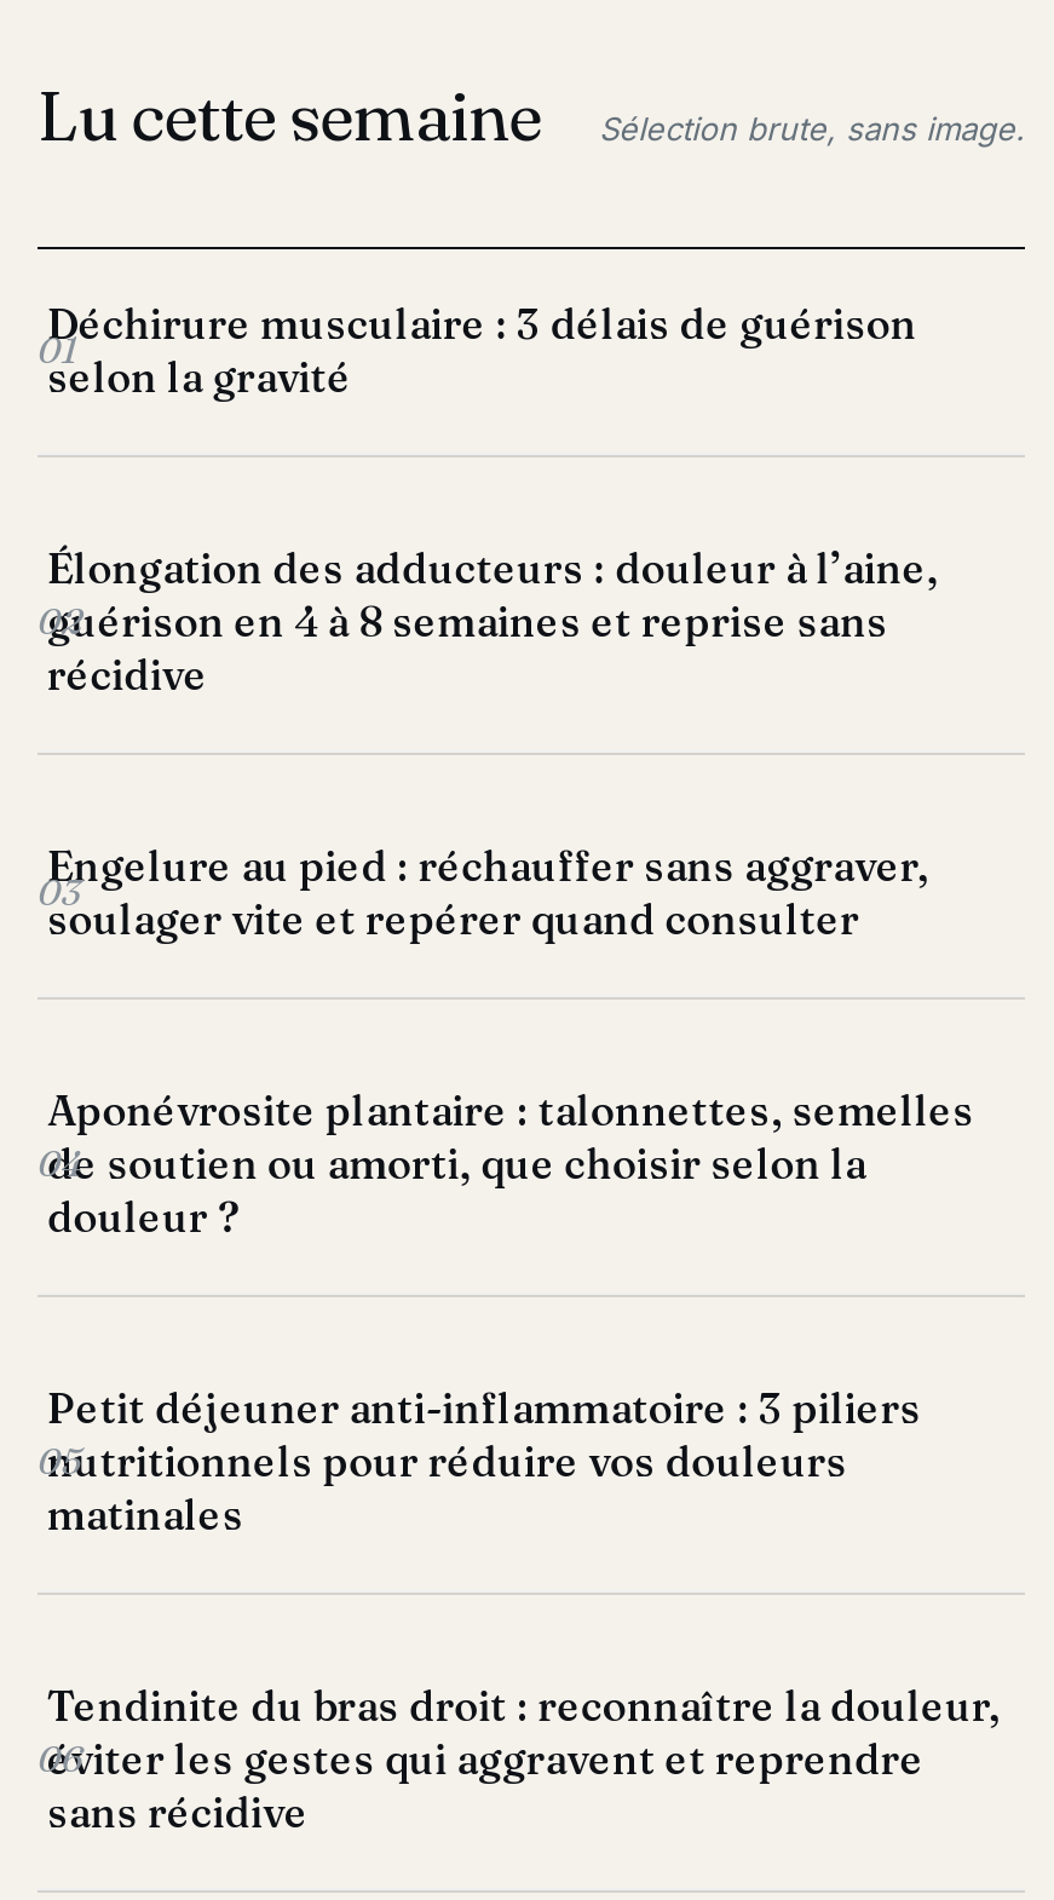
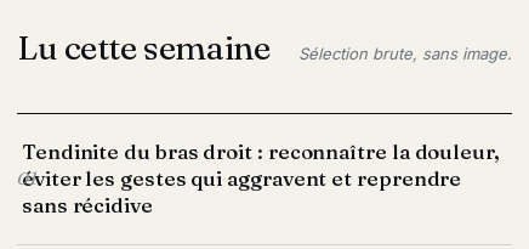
[47,298,917,402] Déchirure musculaire : 3 délais de guérison | selon la gravité -> none
[47,542,938,699] Élongation des adducteurs : douleur à l’aine, | guérison en 4 à 8 semaines et reprise sans | récidive -> none
[47,840,929,944] Engelure au pied : réchauffer sans aggraver, | soulager vite et repérer quand consulter -> none
[47,1084,974,1242] Aponévrosite plantaire : talonnettes, semelles | de soutien ou amorti, que choisir selon la | douleur ? -> none
[47,1382,921,1539] Petit déjeuner anti-inflammatoire : 3 piliers | nutritionnels pour réduire vos douleurs | matinales -> none

